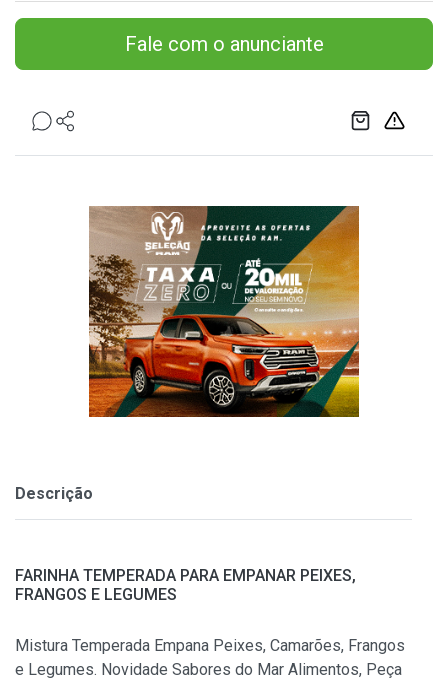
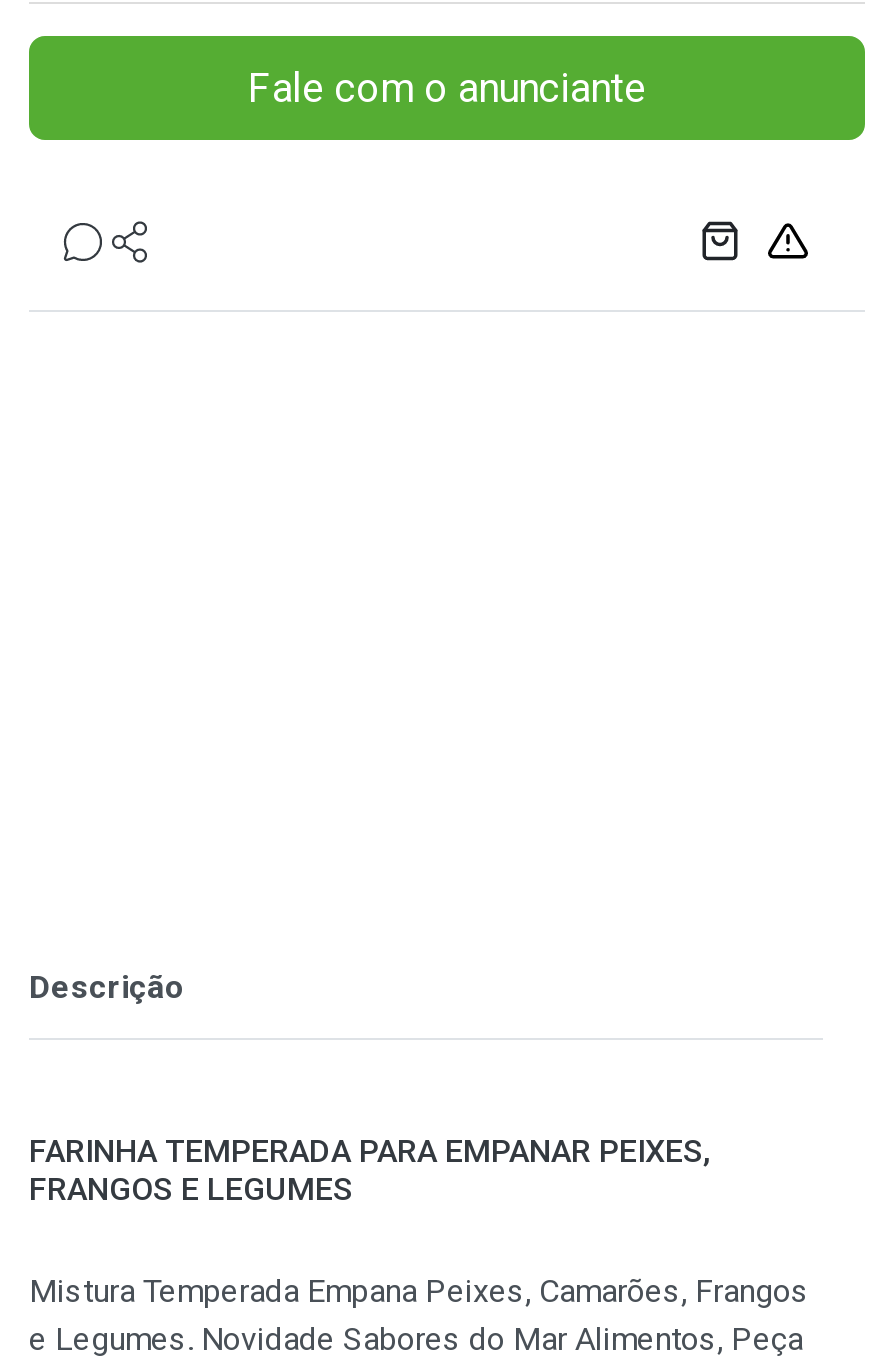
[88,205,360,418] [image] -> none

